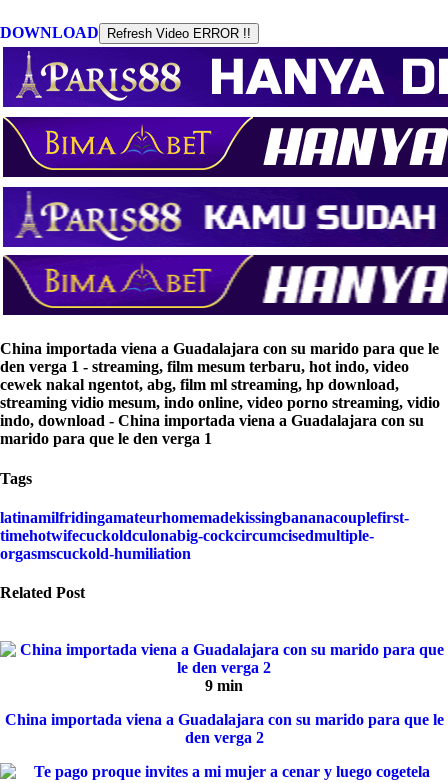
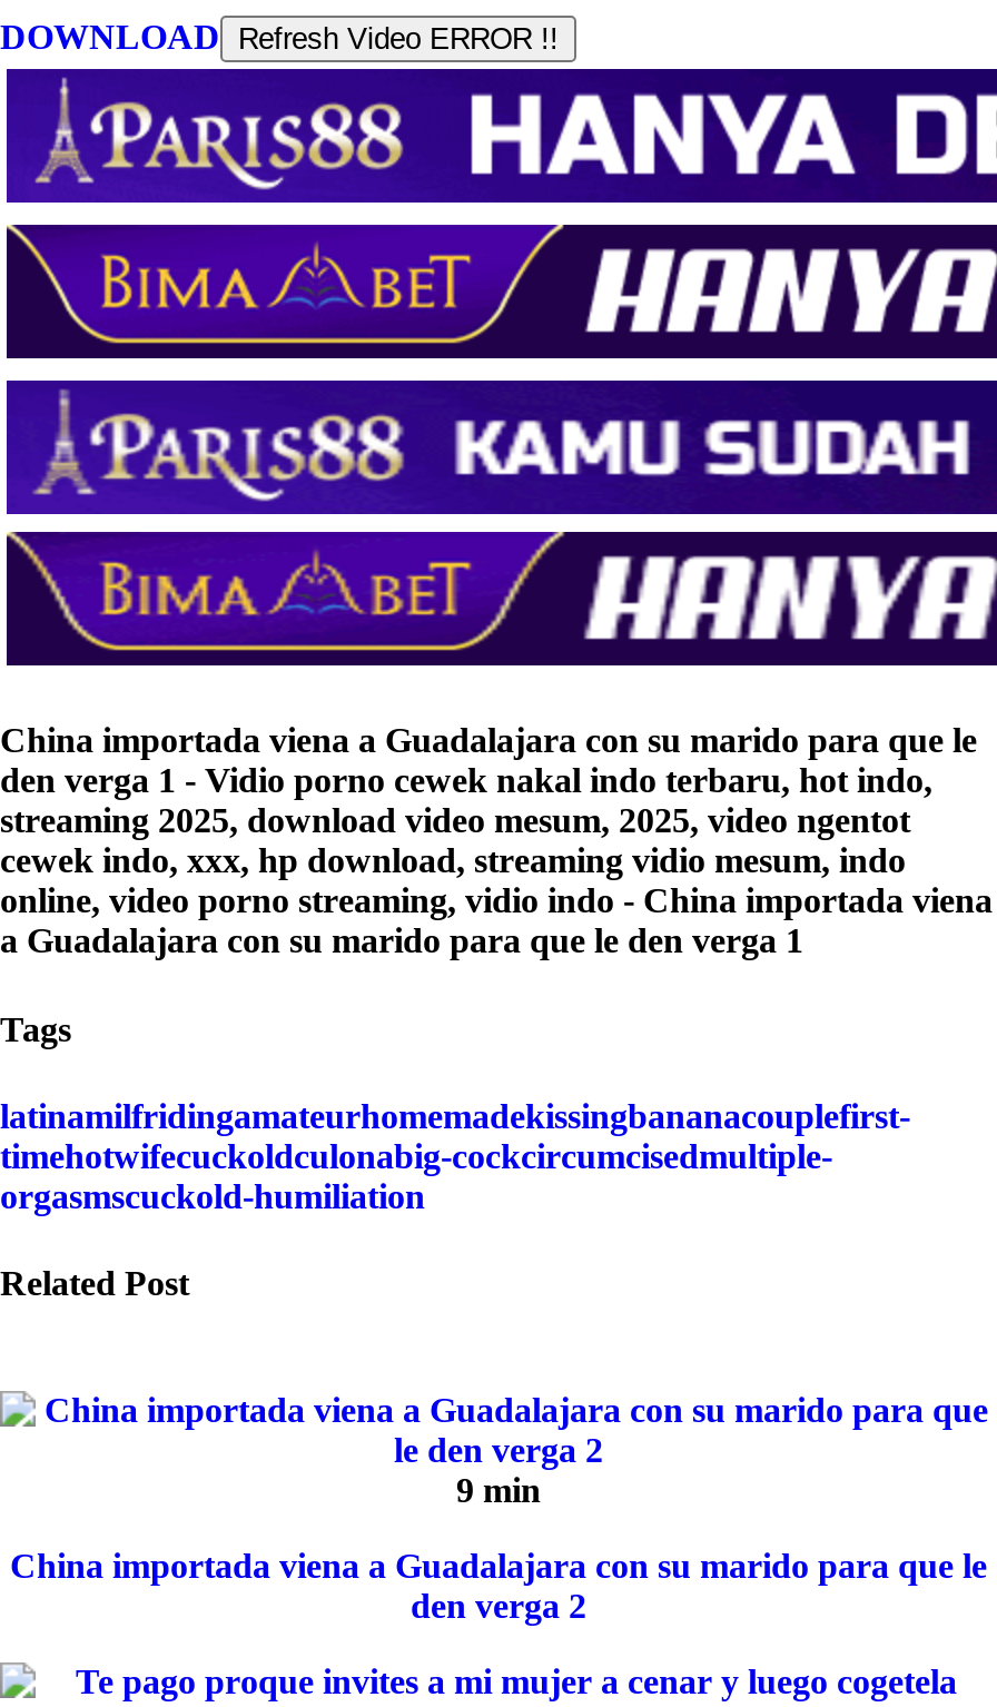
[0,358,440,447] den verga 1 - streaming, film mesum terbaru, hot indo, video | cewek nakal ngentot, abg, film ml streaming, hp download, | streaming vidio mesum, indo online, video porno streaming, vidio | indo, download - China importada viena a Guadalajara con su | marido para que le den verga 1 -> [0,762,993,960] den verga 1 - Vidio porno cewek nakal indo terbaru, hot indo, | streaming 2025, download video mesum, 2025, video ngentot | cewek indo, xxx, hp download, streaming vidio mesum, indo | online, video porno streaming, vidio indo - China importada viena | a Guadalajara con su marido para que le den verga 1

